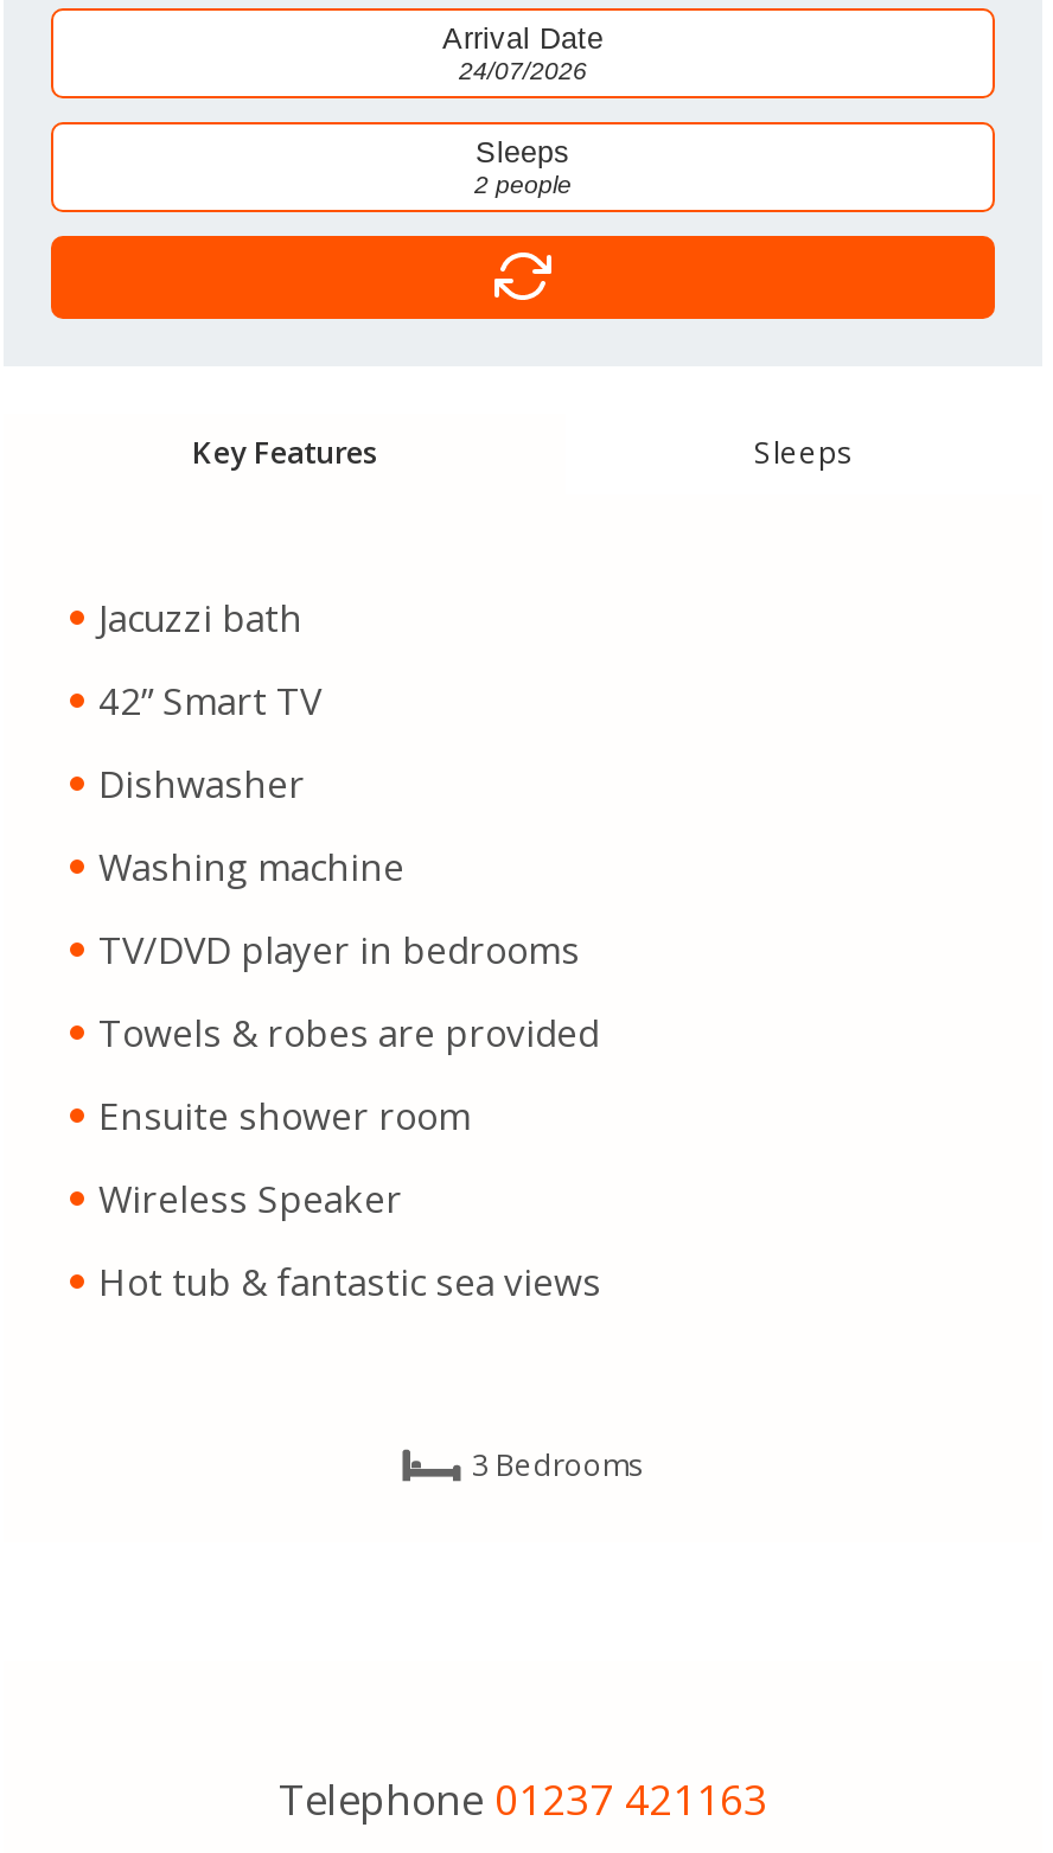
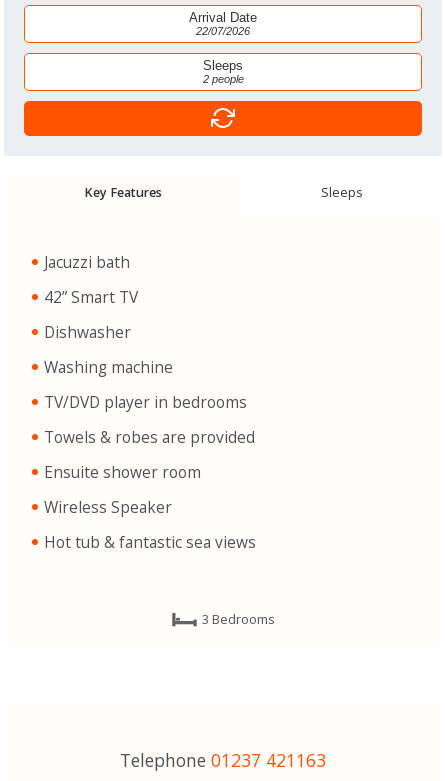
[459,57,587,85] 24/07/2026 -> [196,25,250,37] 22/07/2026

